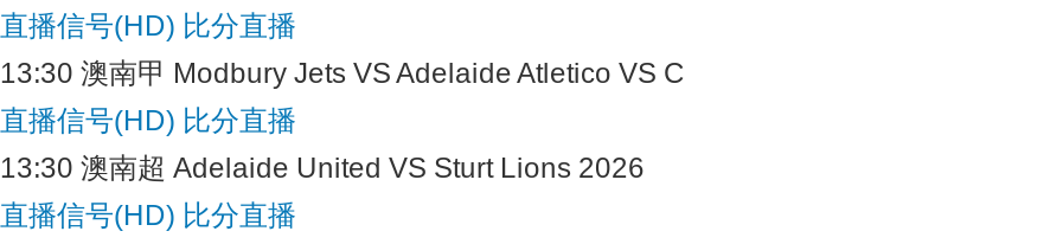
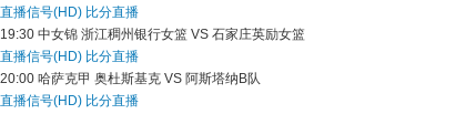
[0,57,685,90] 13:30 澳南甲Modbury Jets VS Adelaide Atletico VS C -> [0,27,305,42] 19:30 中女锦浙江稠州银行女篮 VS 石家庄英励女篮
[0,152,645,185] 13:30 澳南超Adelaide United VS Sturt Lions 2026 -> [0,71,261,86] 20:00 哈萨克甲奥杜斯基克 VS 阿斯塔纳B队

